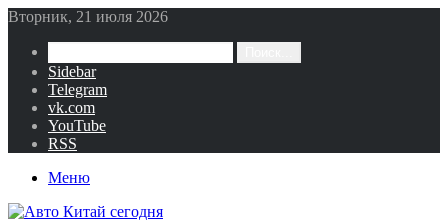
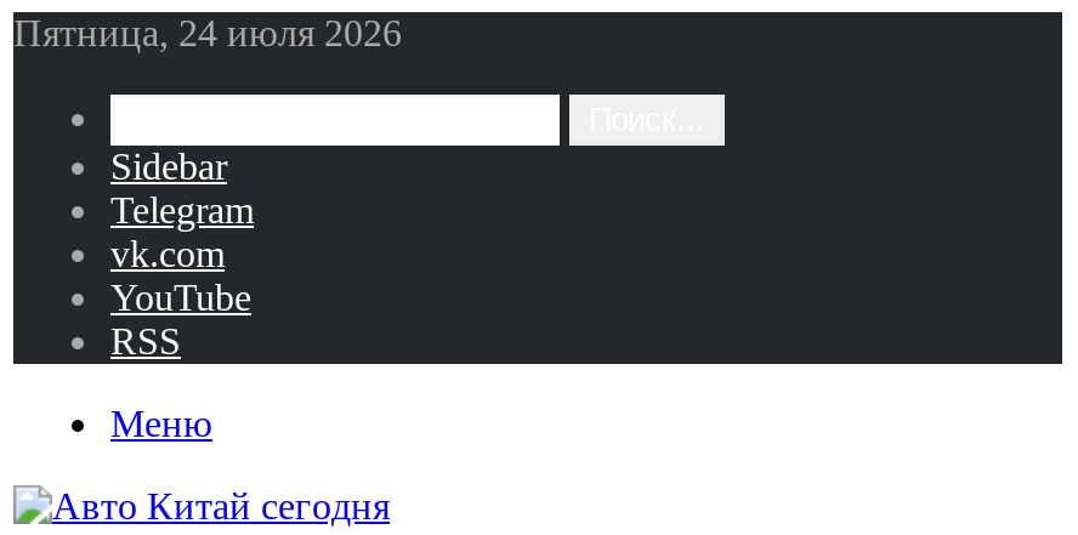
[8,8,168,25] Вторник, 21 июля 2026 -> [13,12,402,53] Пятница, 24 июля 2026

